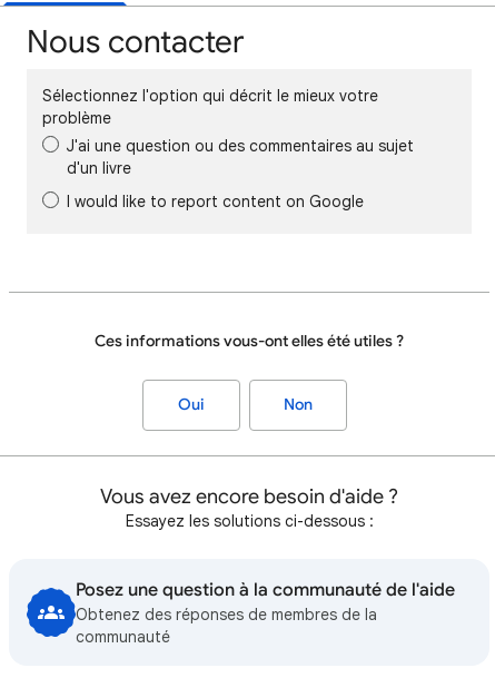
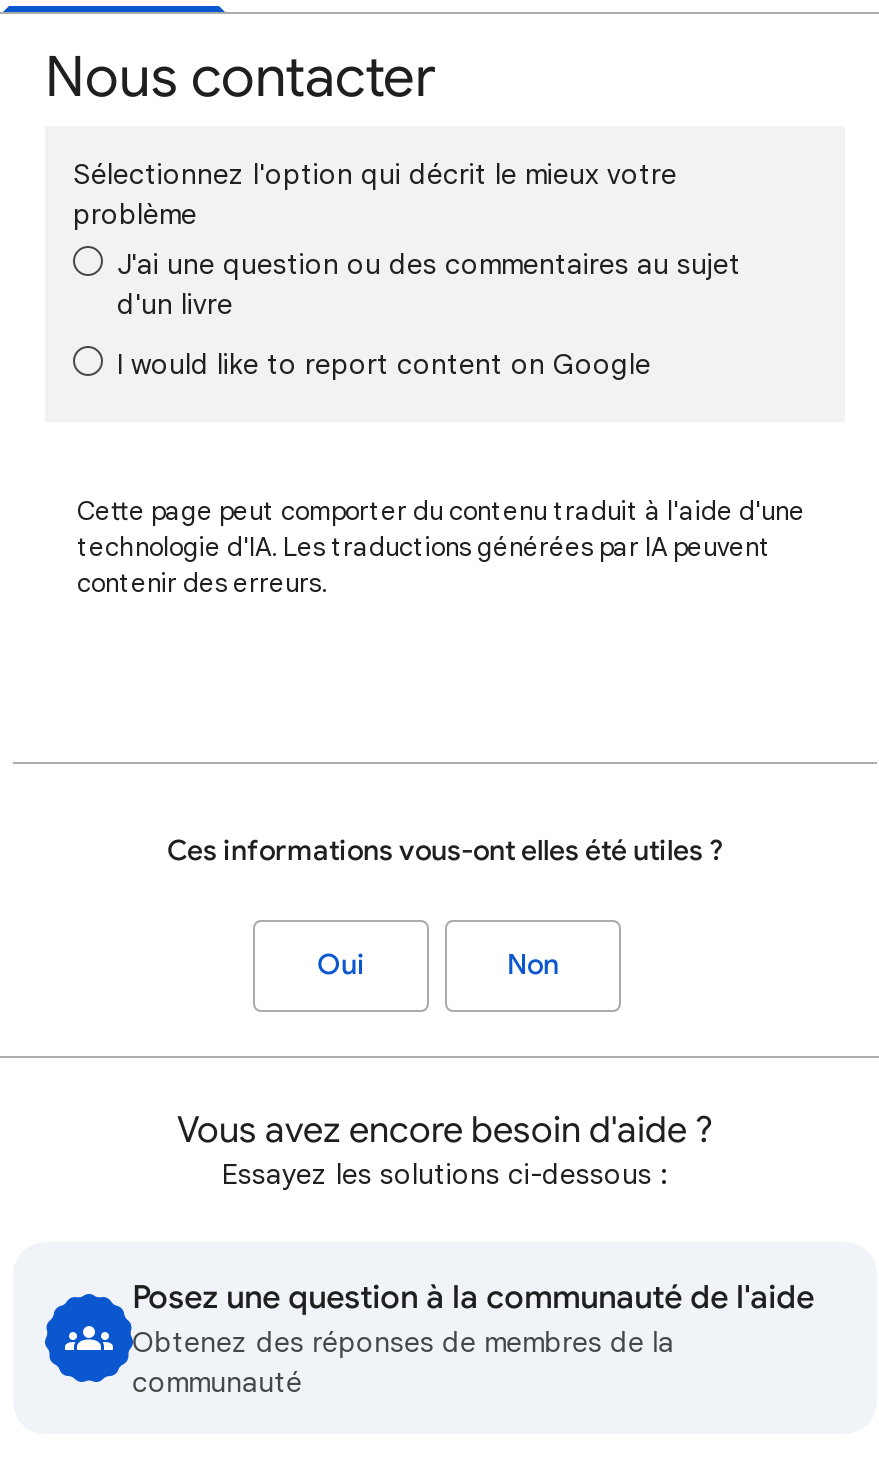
none -> [77,494,805,600] Cette page peut comporter du contenu traduit à l'aide d'une | technologie d'IA. Les traductions générées par IA peuvent | contenir des erreurs.

